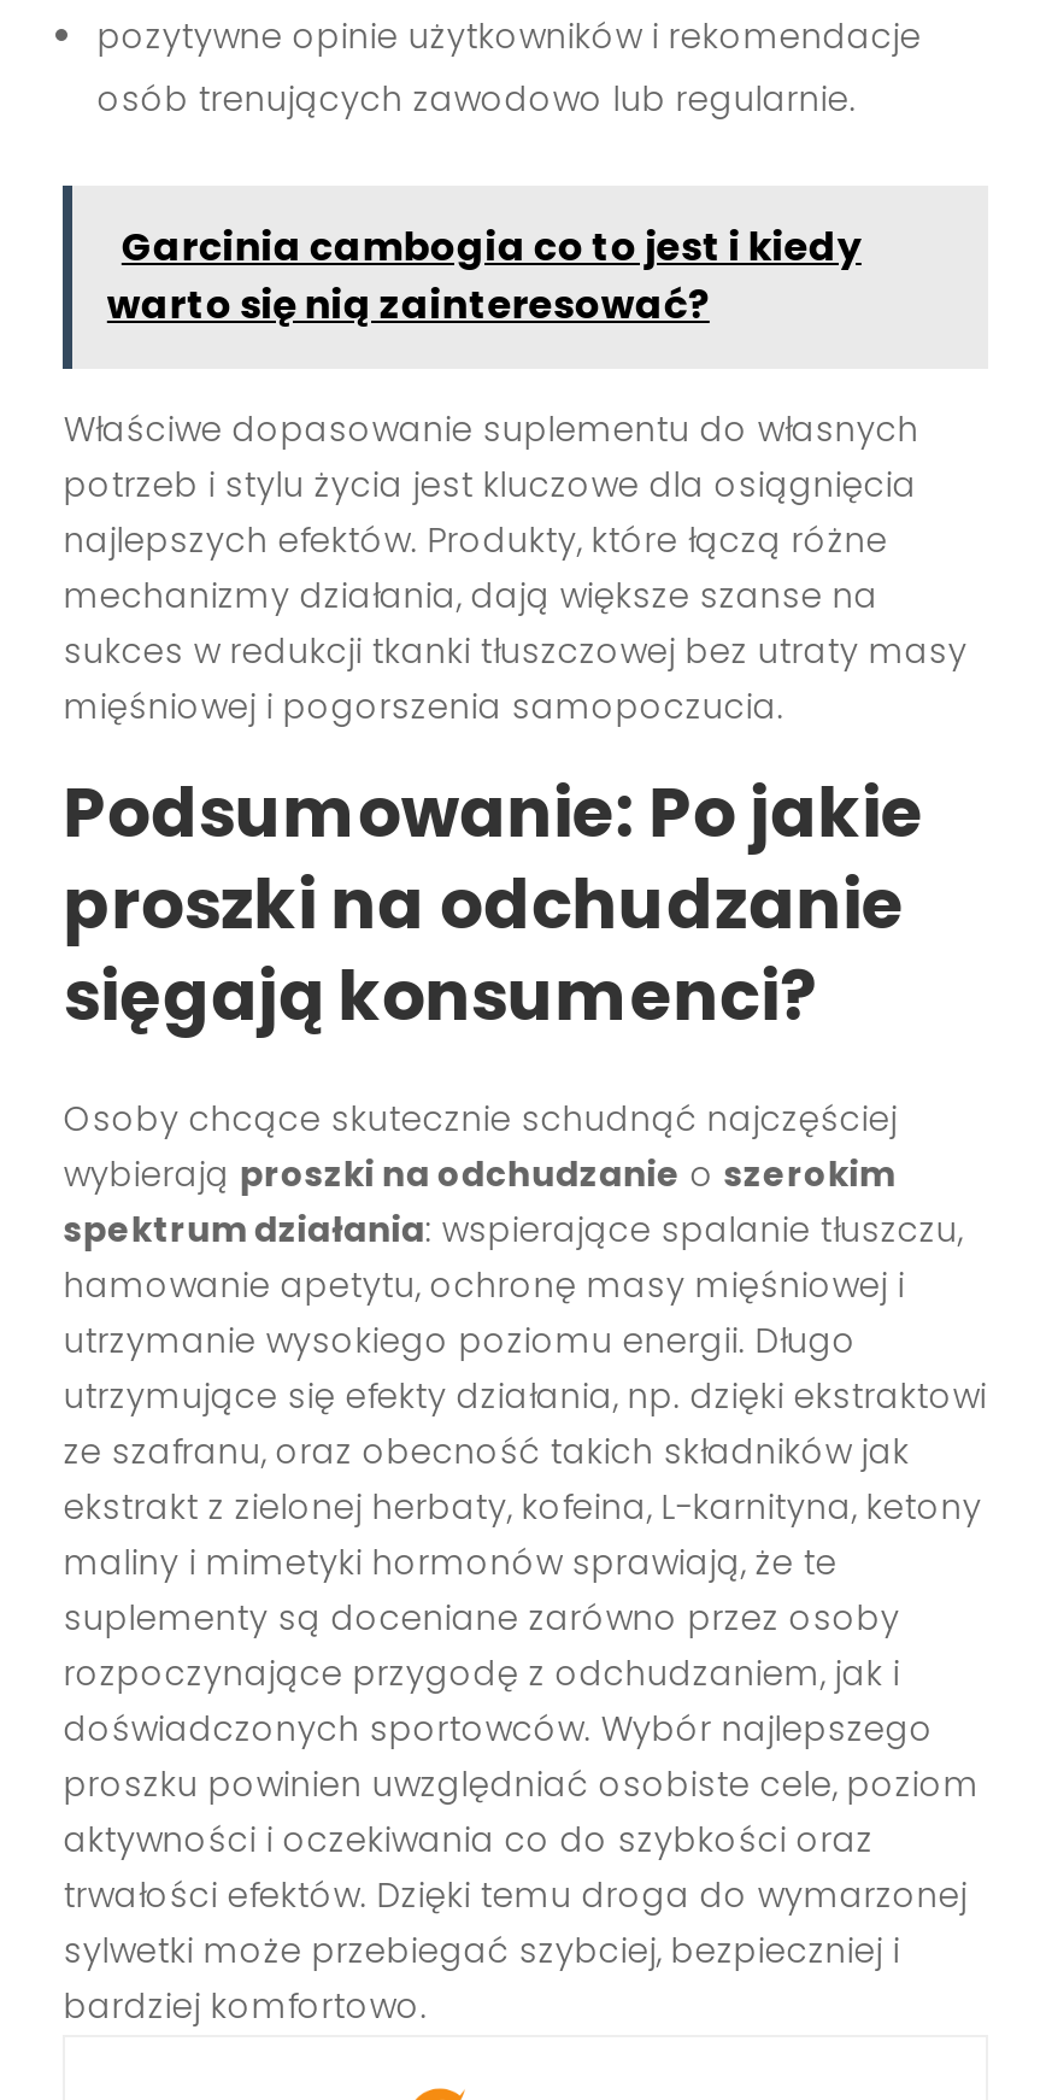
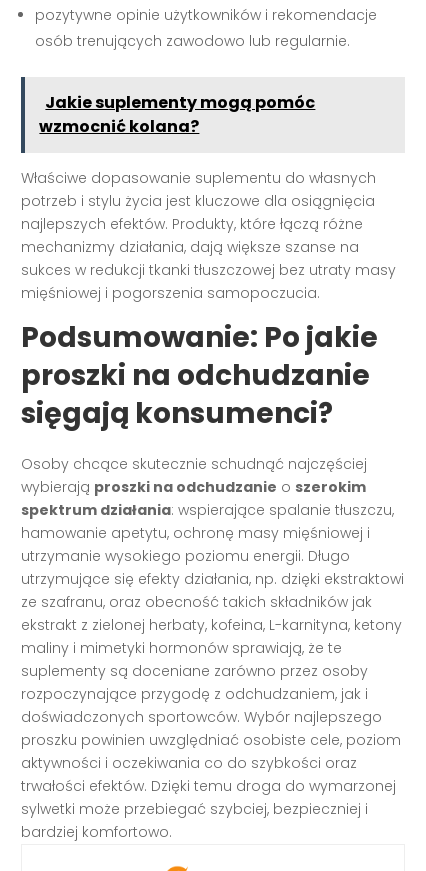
[107,218,861,332] Garcinia cambogia co to jest i kiedy | warto się nią zainteresować? -> [39,90,315,137] Jakie suplementy mogą pomóc | wzmocnić kolana?

